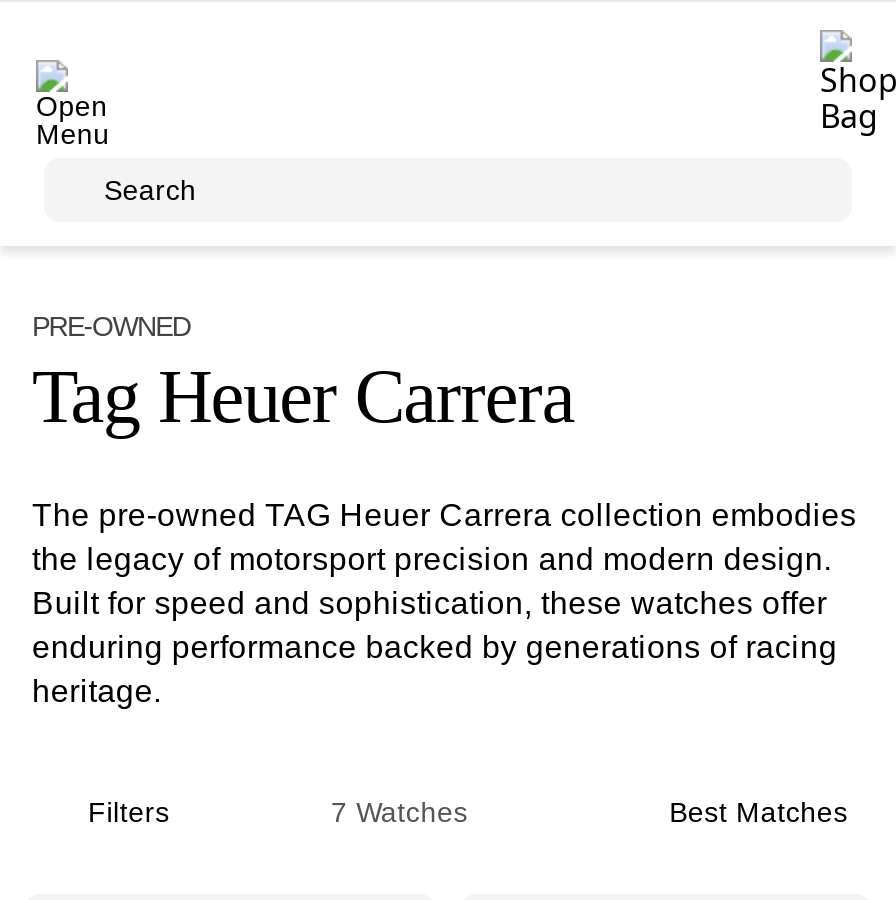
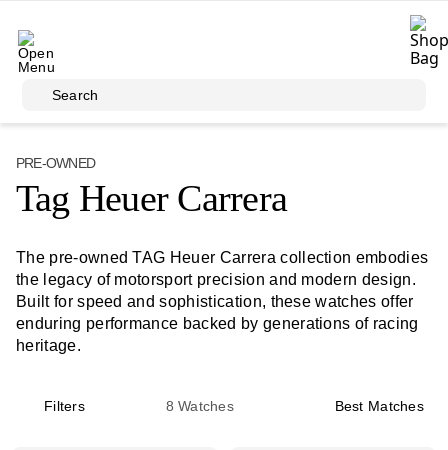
[331,795,468,827] 7 Watches -> [165,397,234,413] 8 Watches

